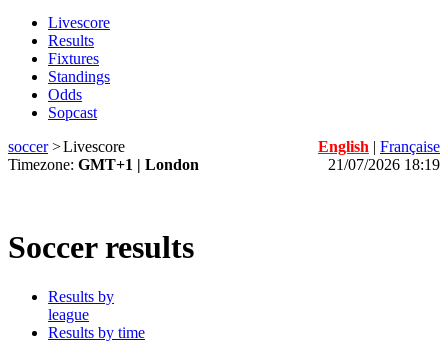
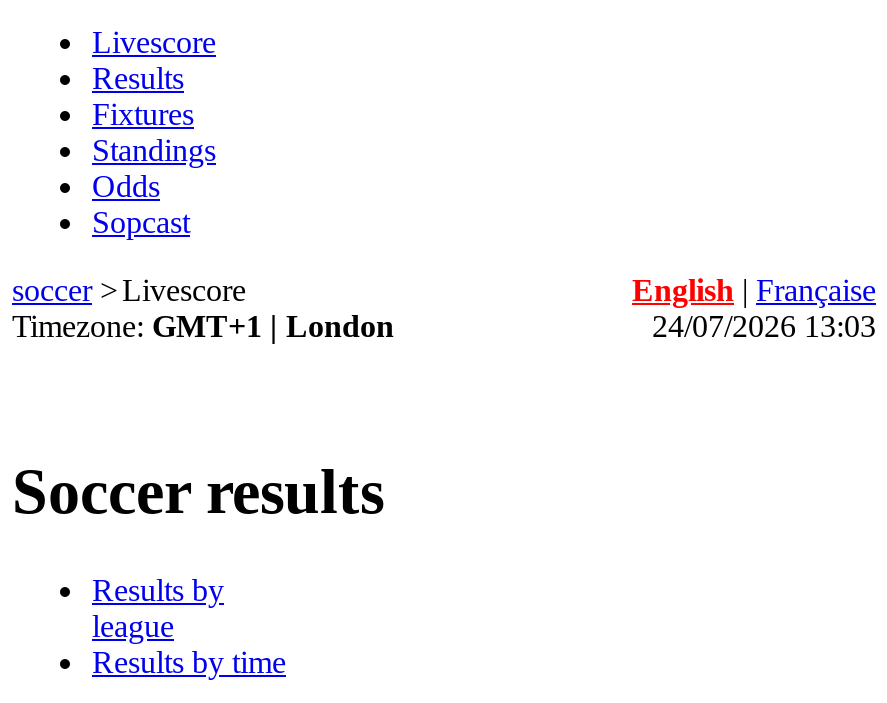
[328,156,440,173] 21/07/2026 18:19 -> [652,309,876,343] 24/07/2026 13:03

